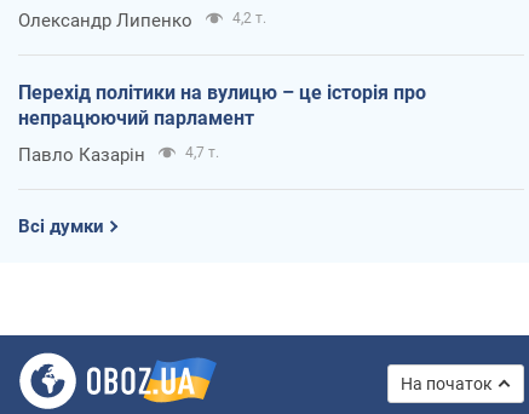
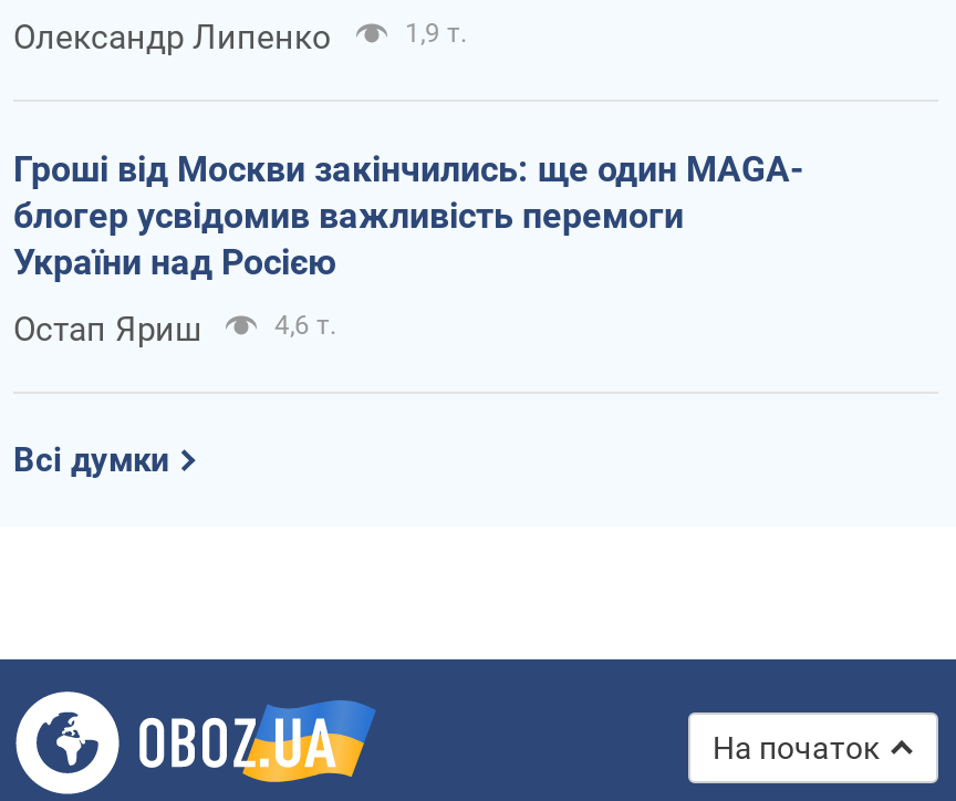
[232,9,266,26] 4,2 т. -> [405,17,467,48] 1,9 т.
[18,81,426,129] Перехід політики на вулицю – це історія про | непрацюючий парламент -> [13,148,803,283] Гроші від Москви закінчились: ще один MAGA- | блогер усвідомив важливість перемоги | України над Росією
[18,144,219,165] Павло Казарін | 4,7 т. -> [13,309,336,349] Остап Яриш | 4,6 т.

